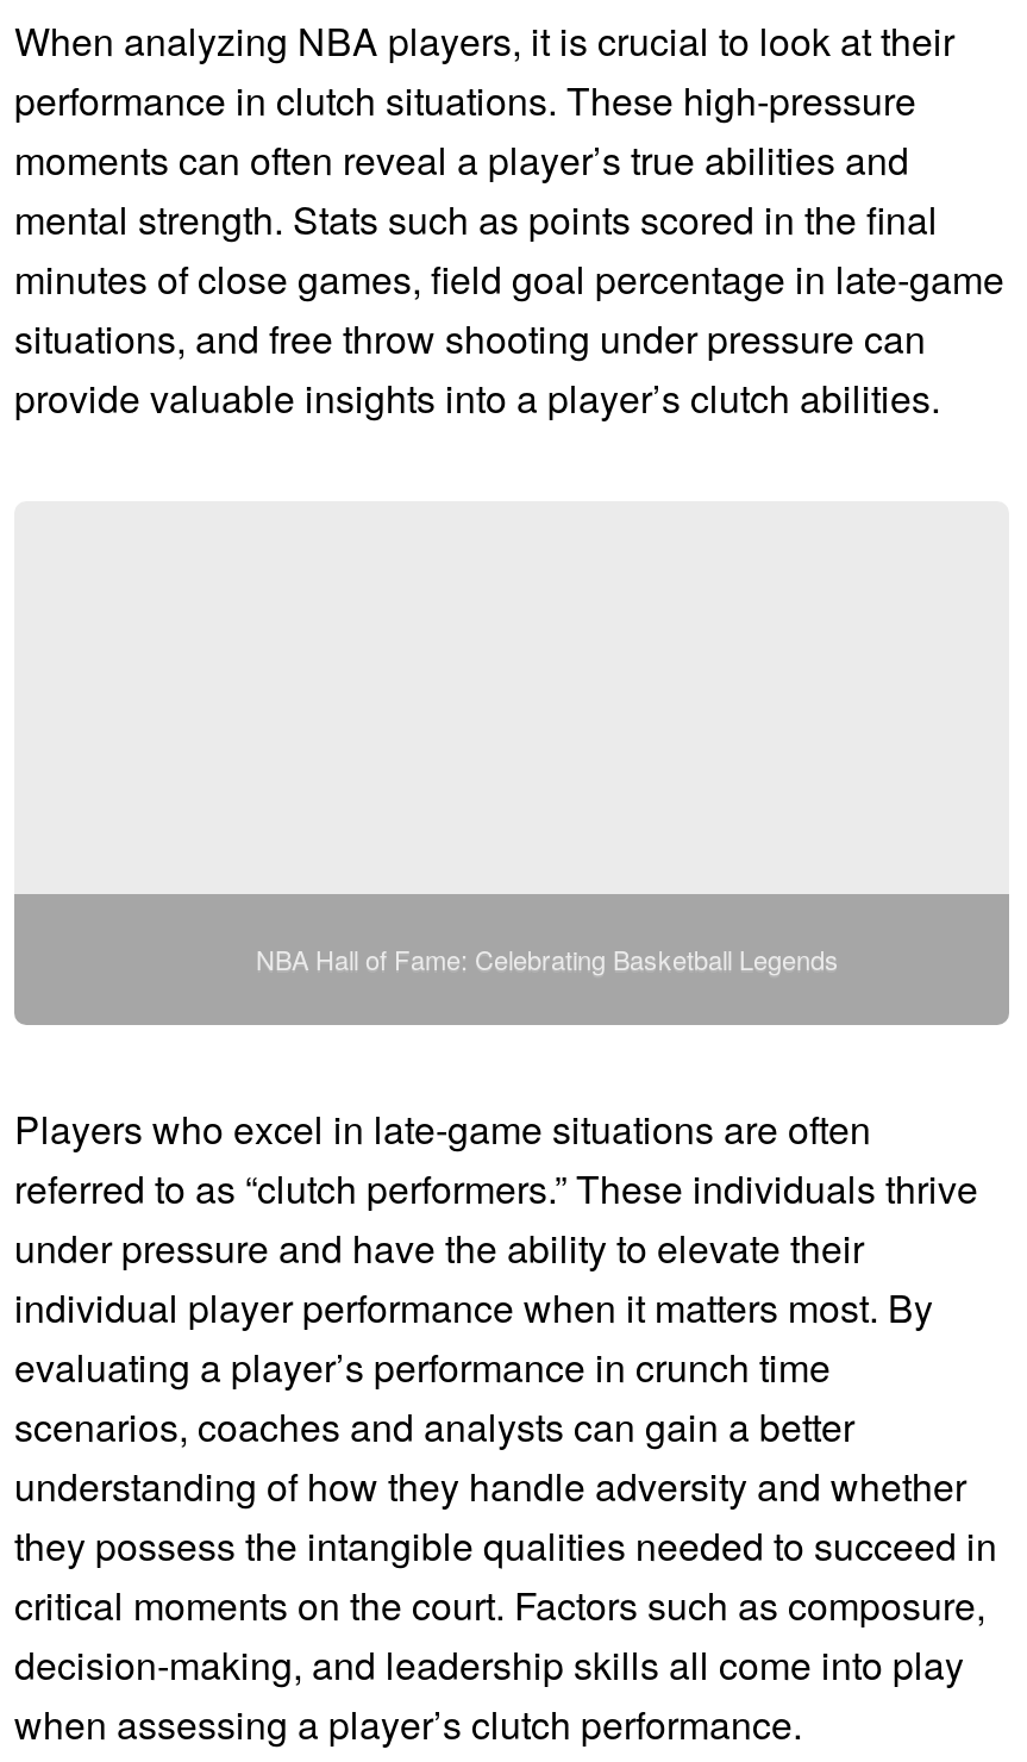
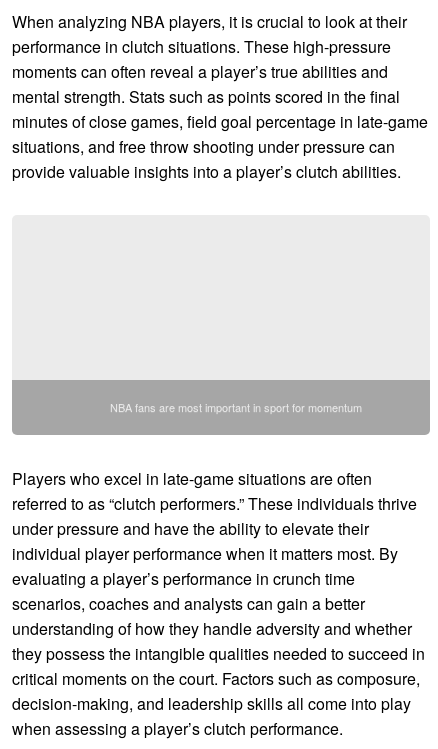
[256,940,839,978] NBA Hall of Fame: Celebrating Basketball Legends -> [110,399,362,415] NBA fans are most important in sport for momentum

